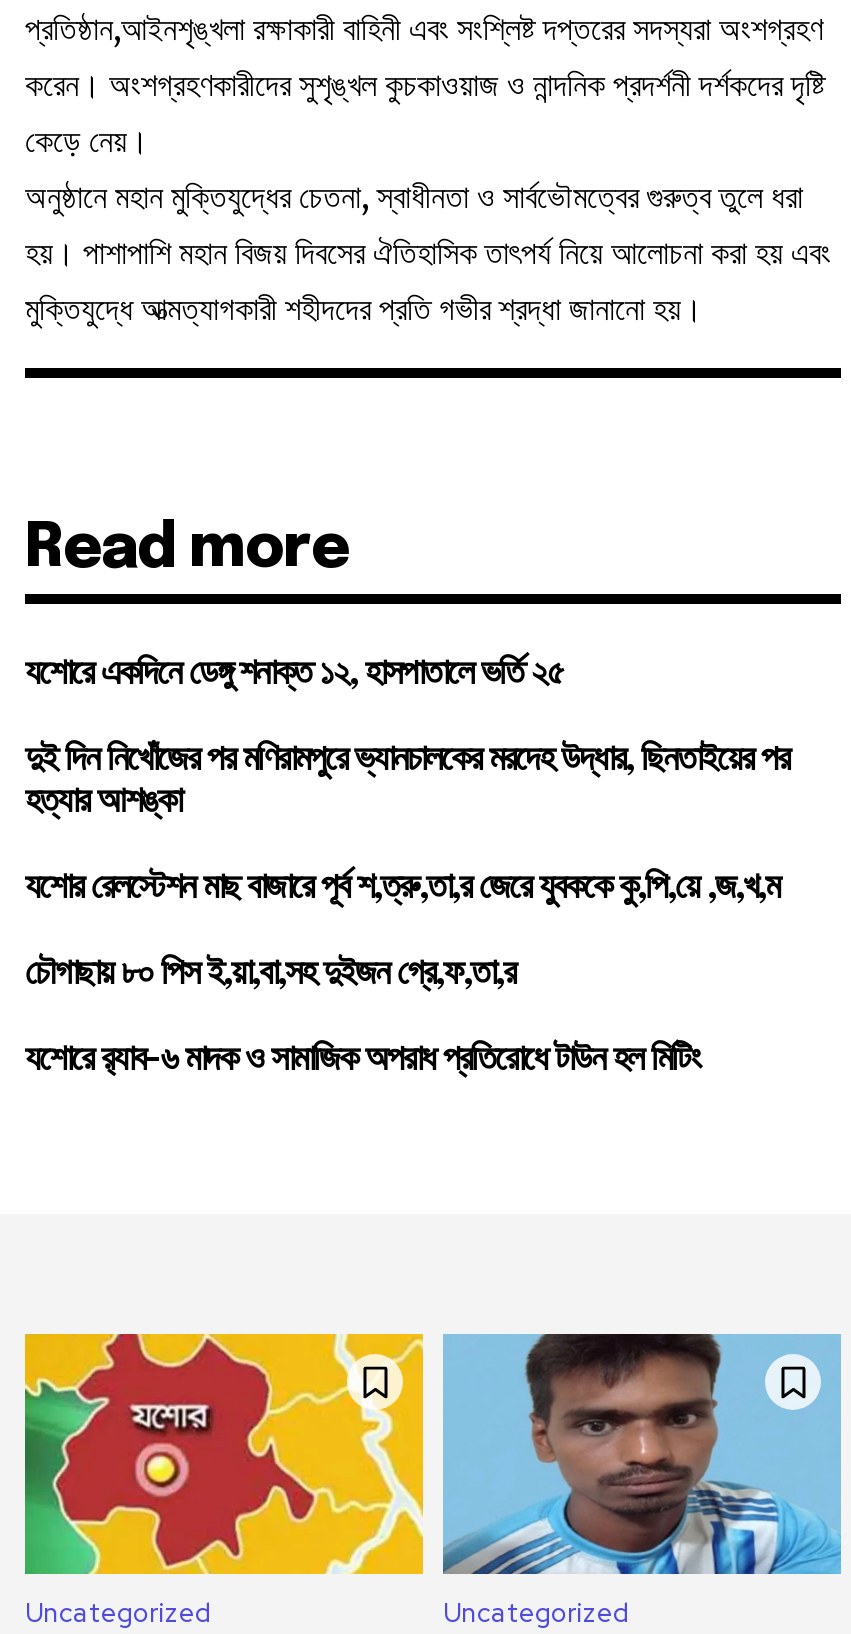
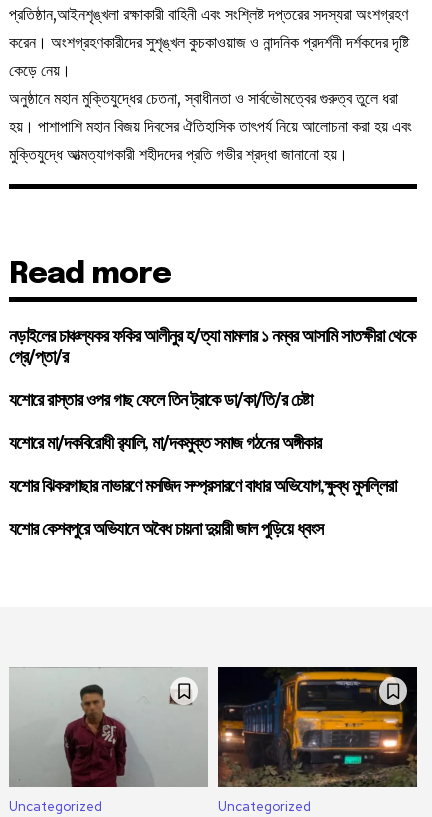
[25,657,563,693] যশোরে একদিনে ডেঙ্গু শনাক্ত ১২, হাসপাতালে ভর্তি ২৫ -> [9,328,415,367] নড়াইলের চাঞ্চল্যকর ফকির আলীনুর হ/ত্যা মামলার ১ নম্বর আসামি সাতক্ষীরা থেকে | গ্রে/প্তা/র
[25,743,789,821] দুই দিন নিখোঁজের পর মণিরামপুরে ভ্যানচালকের মরদেহ উদ্ধার, ছিনতাইয়ের পর | হত্যার আশঙ্কা -> [9,392,312,410] যশোরে রাস্তার ওপর গাছ ফেলে তিন ট্রাকে ডা/কা/তি/র চেষ্টা
[25,871,779,907] যশোর রেলস্টেশন মাছ বাজারে পূর্ব শ,ত্রু,তা,র জেরে যুবককে কু,পি,য়ে ,জ,খ,ম -> [9,435,321,453] যশোরে মা/দকবিরোধী র‍্যালি, মা/দকমুক্ত সমাজ গঠনের অঙ্গীকার
[25,957,515,993] চৌগাছায় ৮০ পিস ই,য়া,বা,সহ দুইজন গ্রে,ফ,তা,র -> [9,478,396,496] যশোর ঝিকরগাছার নাভারণে মসজিদ সম্প্রসারণে বাধার অভিযোগ,ক্ষুব্ধ মুসল্লিরা
[25,1043,699,1079] যশোরে র‍্যাব-৬ মাদক ও সামাজিক অপরাধ প্রতিরোধে টাউন হল মিটিং -> [9,521,323,539] যশোর কেশবপুরে অভিযানে অবৈধ চায়না দুয়ারী জাল পুড়িয়ে ধ্বংস
[23,1332,425,1576] [image] -> [9,667,208,788] [image]
[441,1332,843,1576] [image] -> [217,666,418,788] [image]

